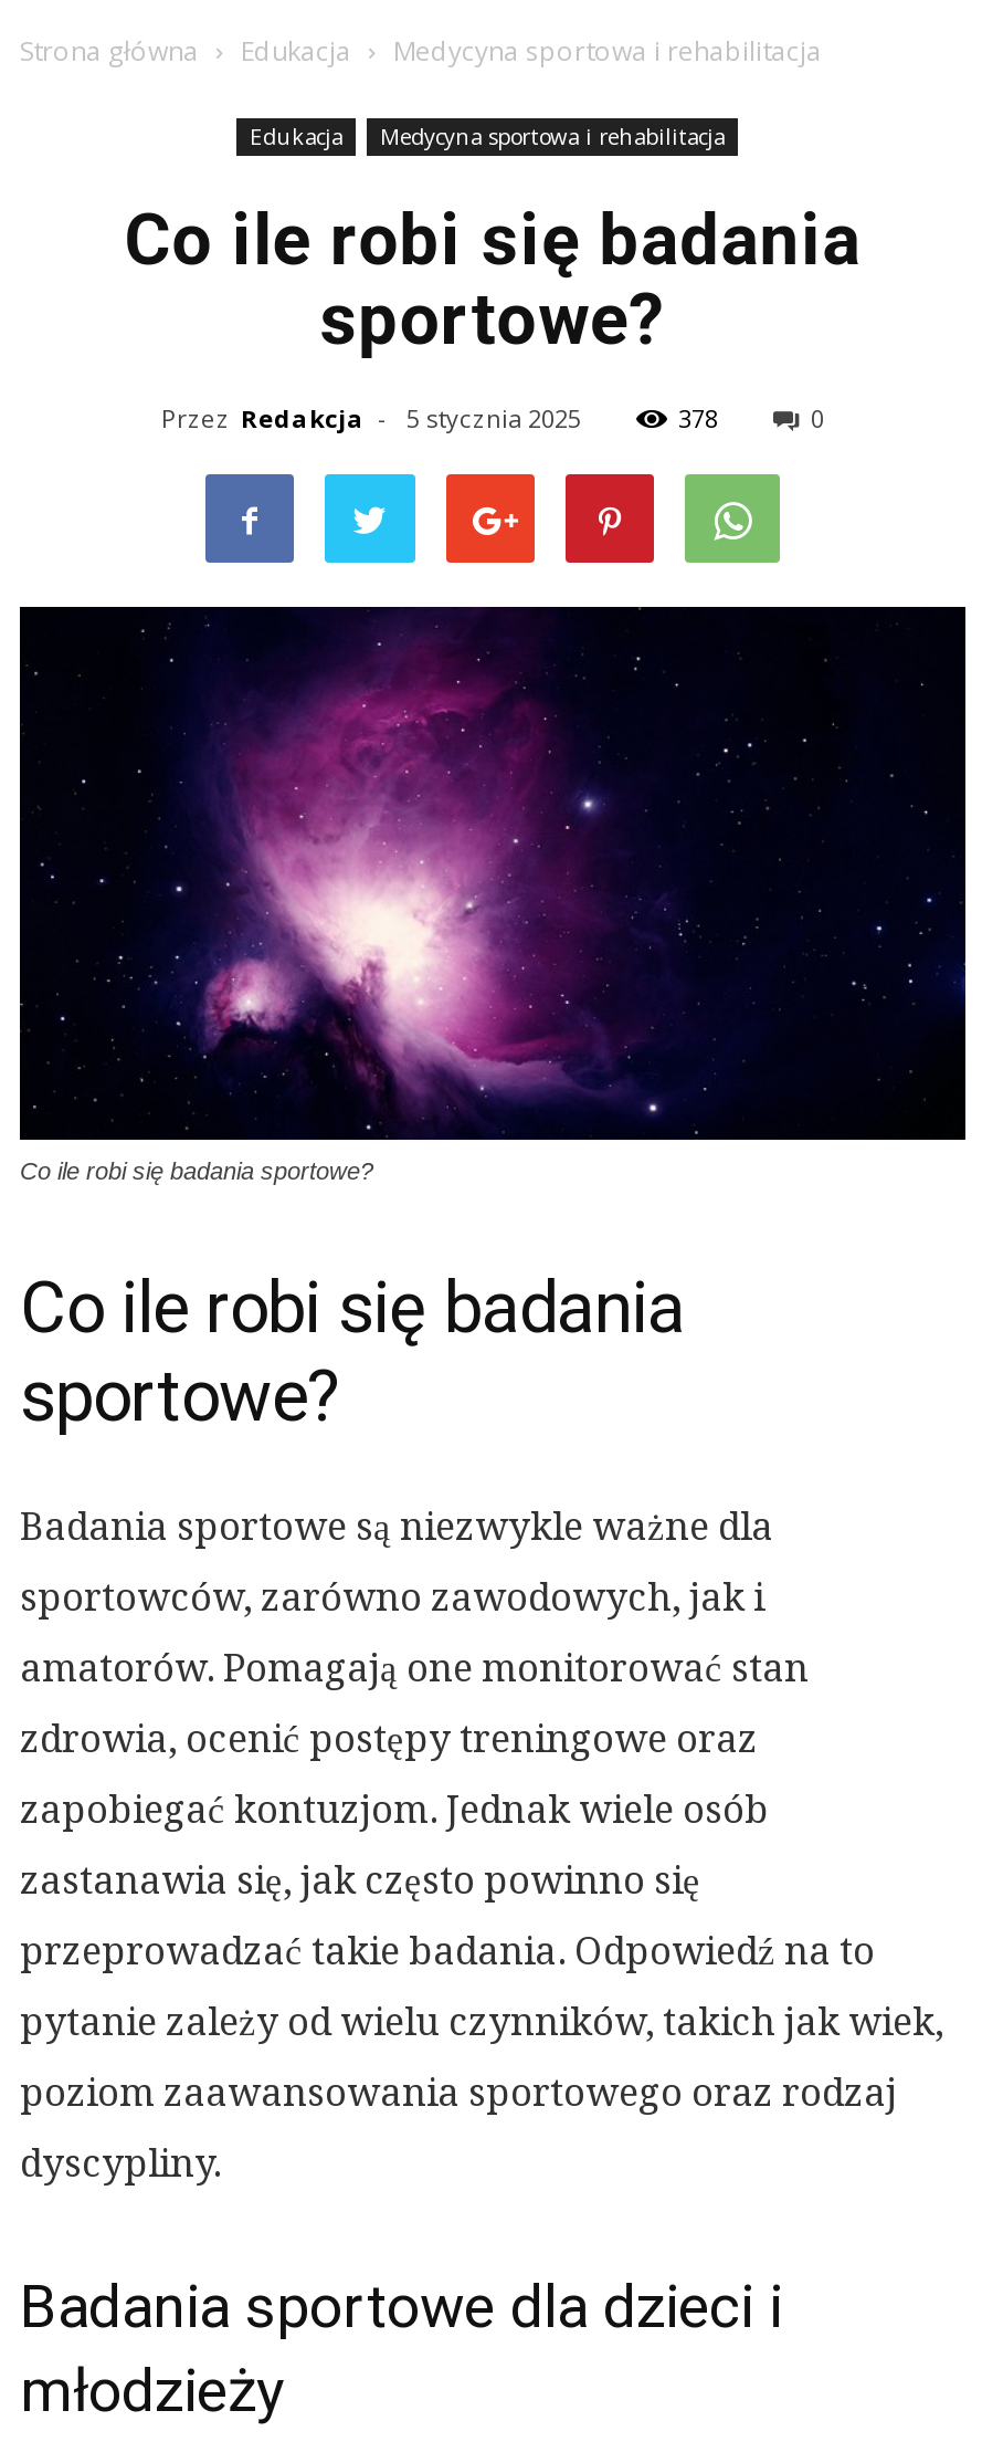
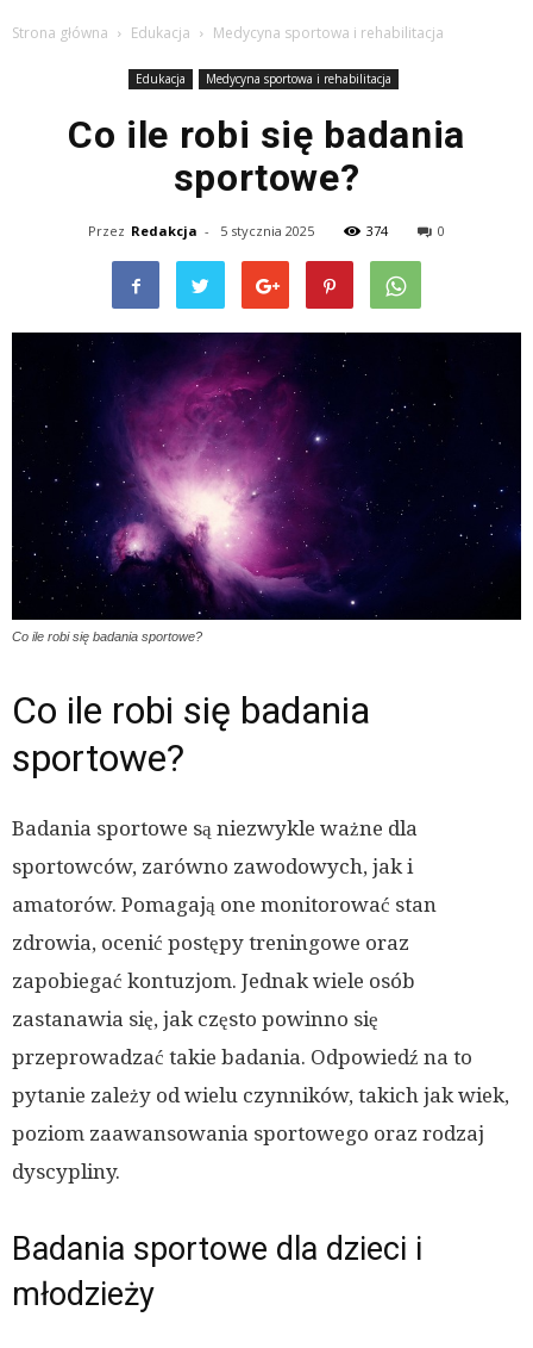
[678,401,718,434] 378 -> [366,222,388,240] 374

